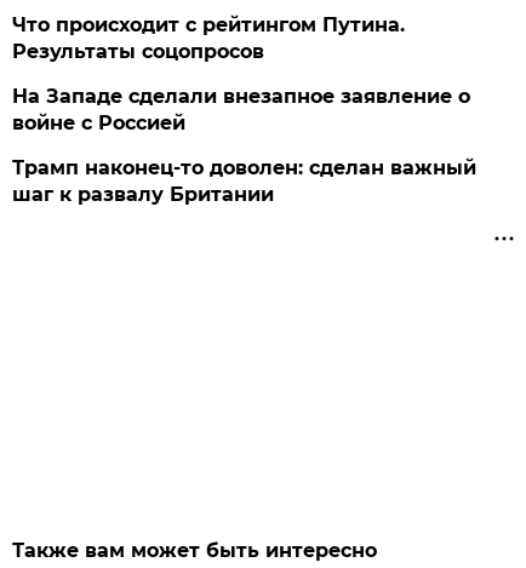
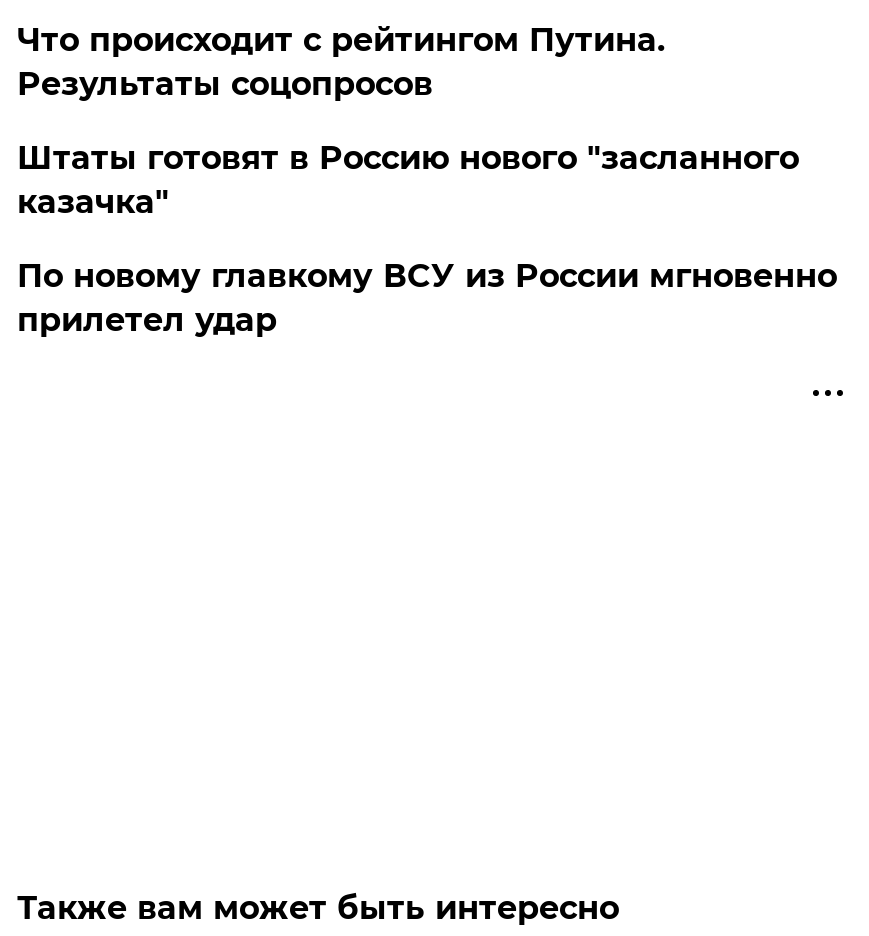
[13,85,471,134] На Западе сделали внезапное заявление о | войне с Россией -> [17,139,799,221] Штаты готовят в Россию нового "засланного | казачка"
[13,156,477,206] Трамп наконец-то доволен: сделан важный | шаг к развалу Британии -> [17,257,837,339] По новому главкому ВСУ из России мгновенно | прилетел удар

